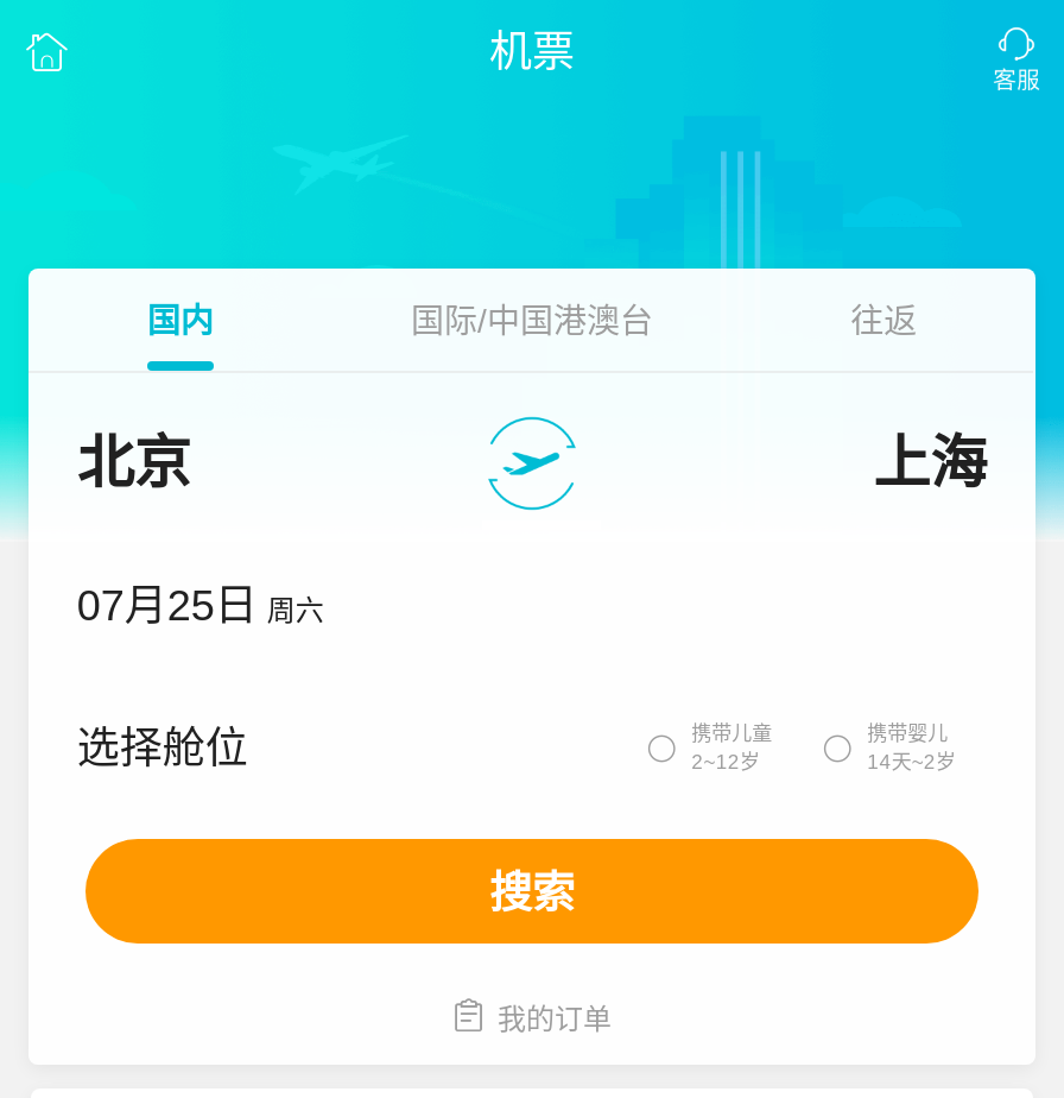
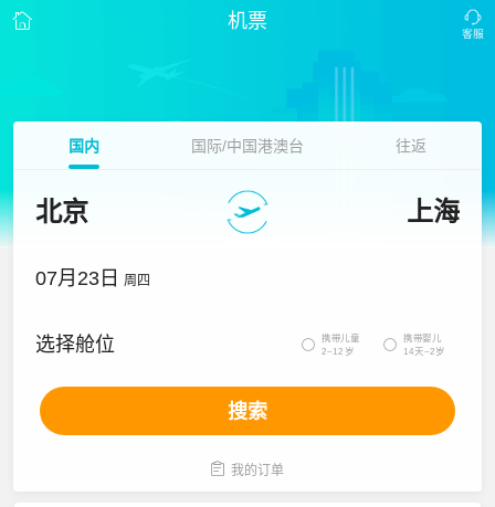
[77,582,324,630] 07月25日 周六 -> [36,267,151,289] 07月23日 周四

